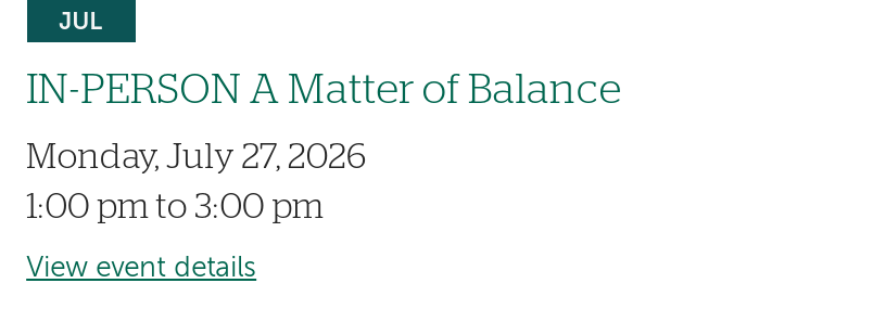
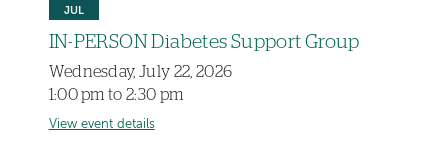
[26,71,622,113] IN-PERSON A Matter of Balance -> [49,33,360,52] IN-PERSON Diabetes Support Group
[26,140,367,224] Monday, July 27, 2026 | 1:00 pm to 3:00 pm -> [49,64,232,103] Wednesday, July 22, 2026 | 1:00 pm to 2:30 pm

